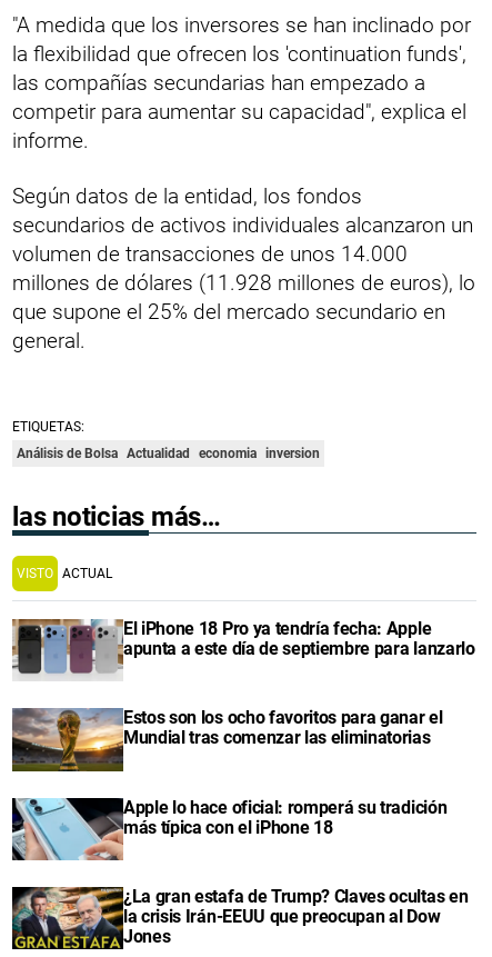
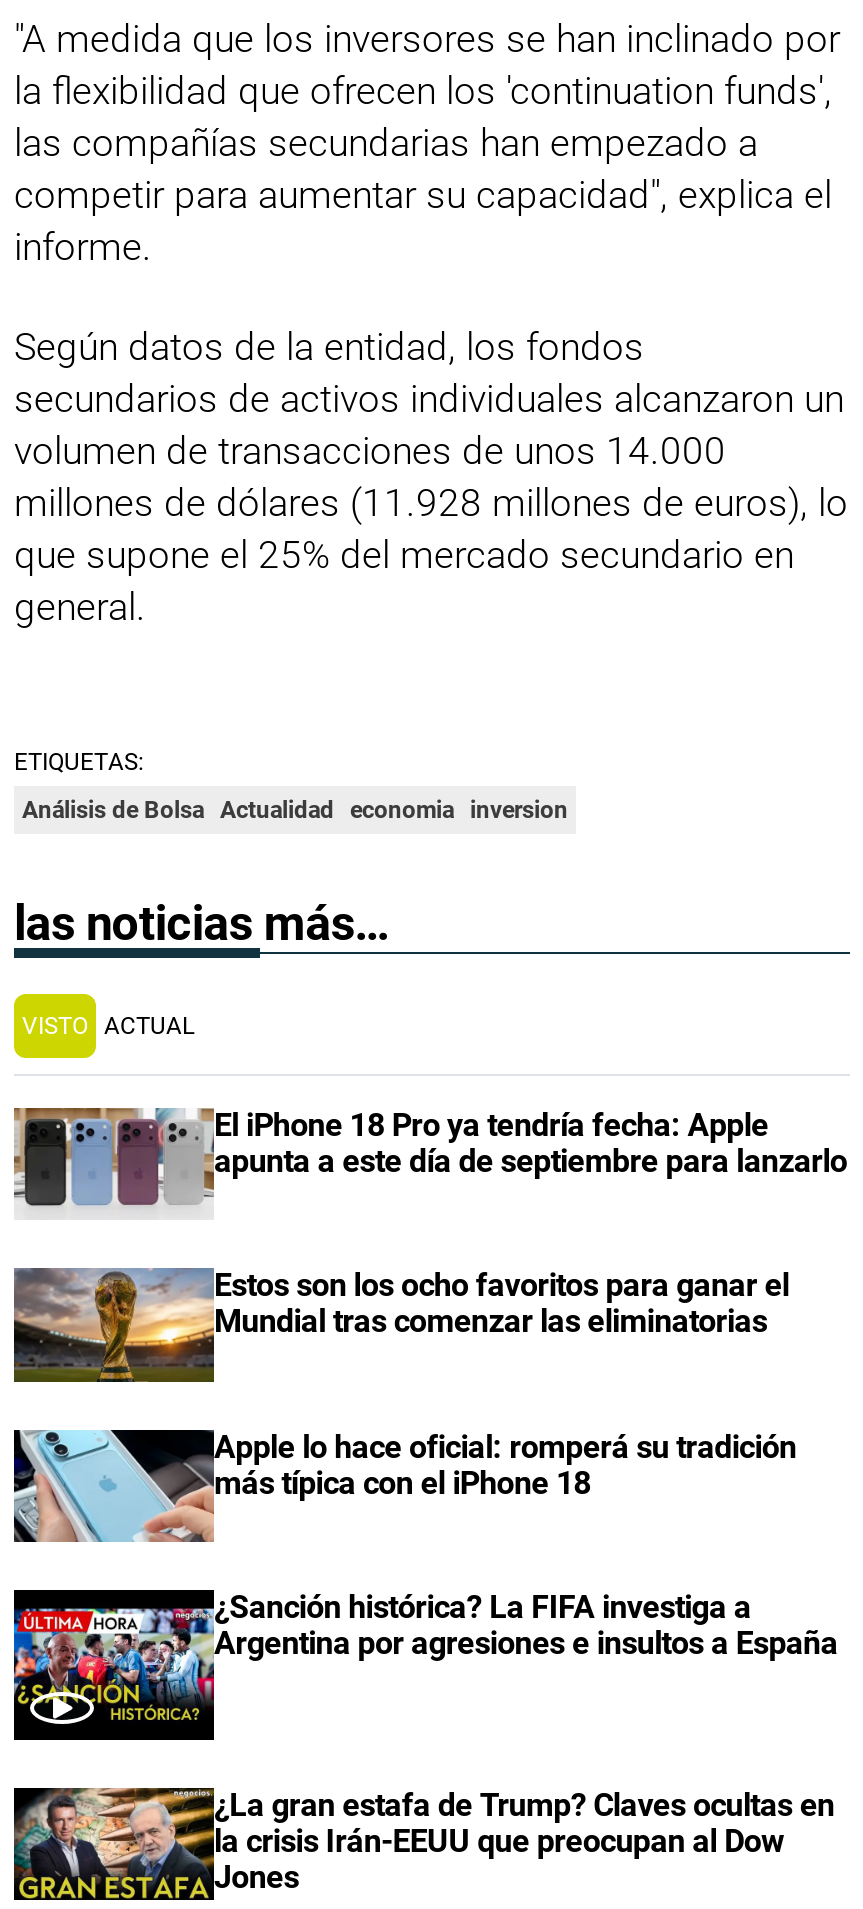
none -> [12,1588,838,1742] [image] | ¿Sanción histórica? La FIFA investiga a | Argentina por agresiones e insultos a España

